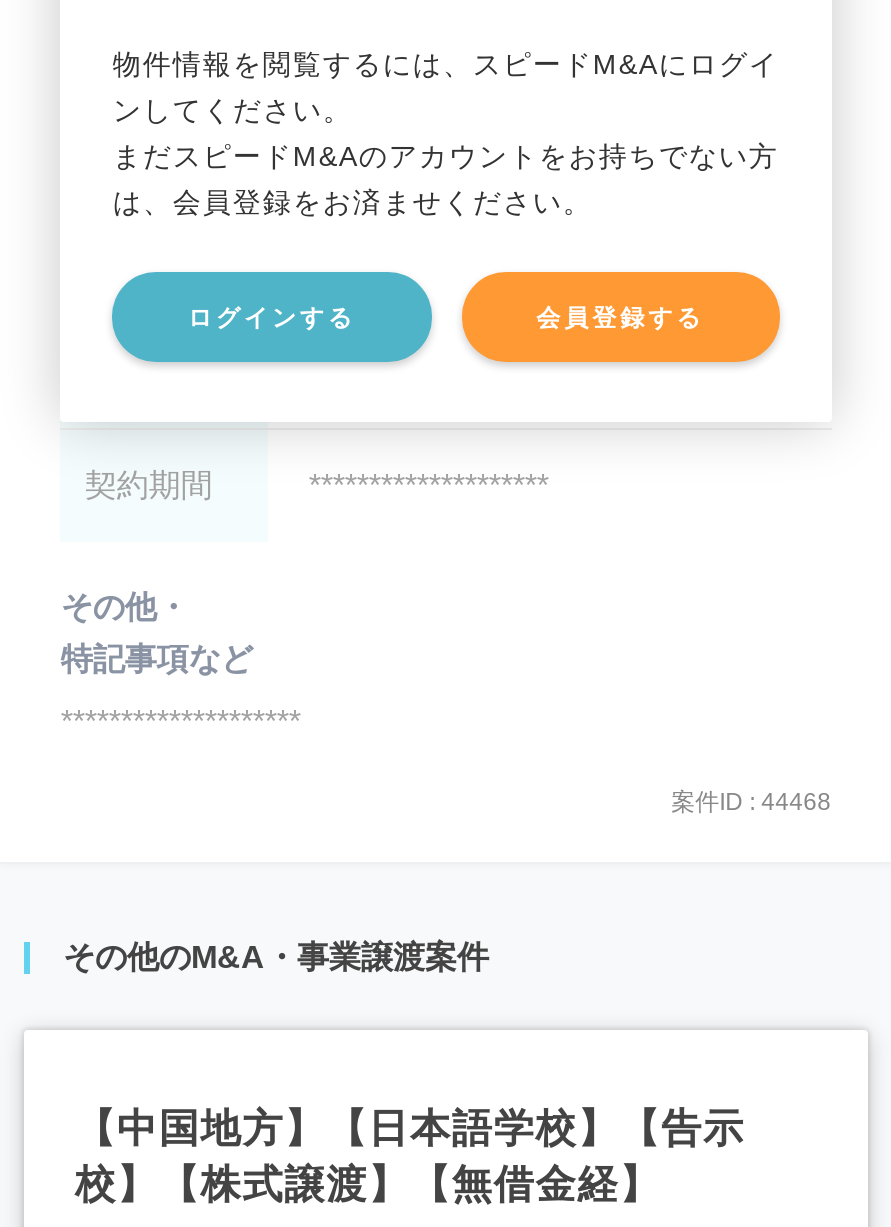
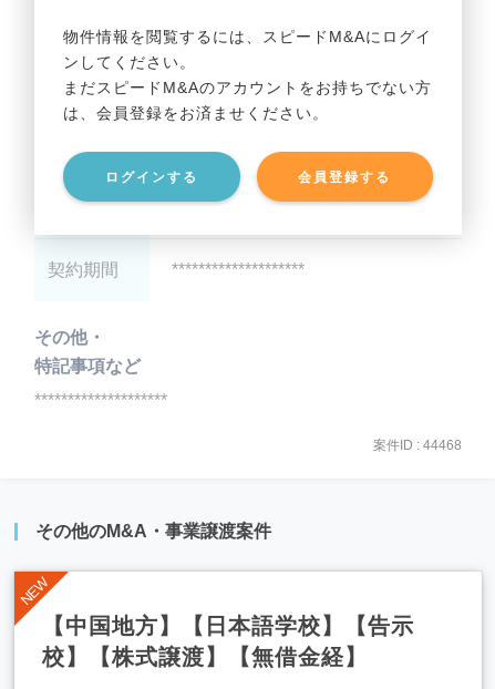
none -> [13,570,69,626] [image]

